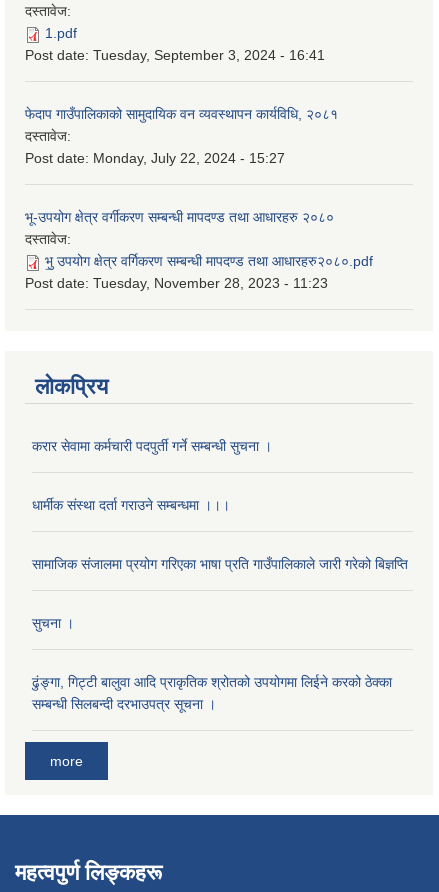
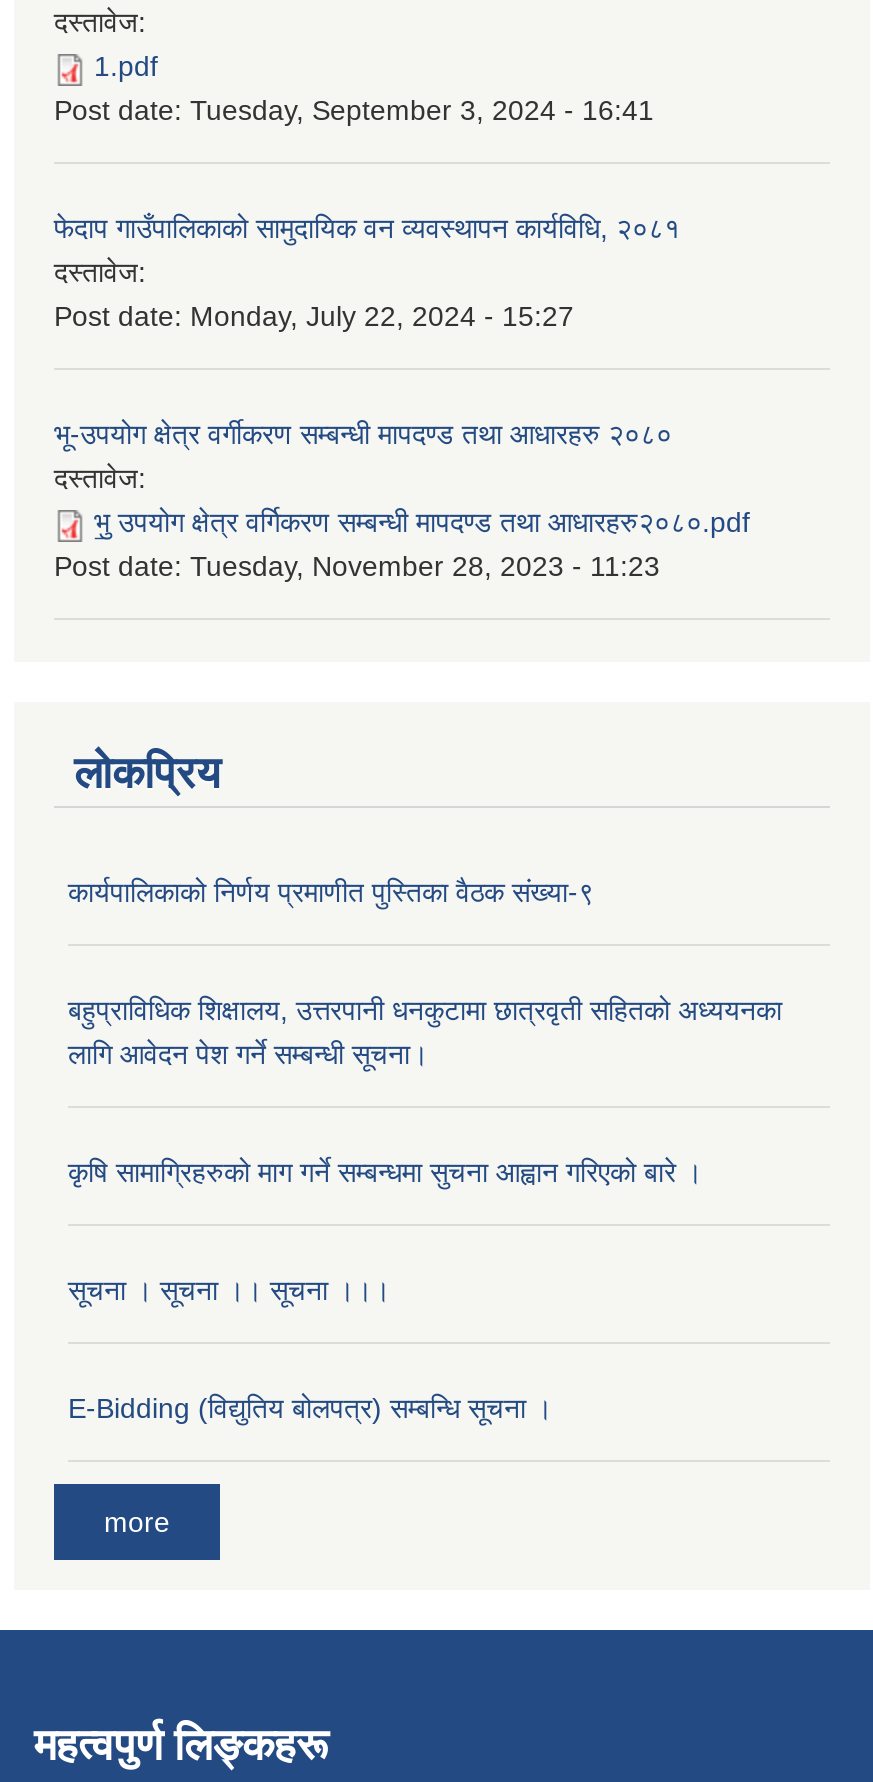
[32,438,272,454] करार सेवामा कर्मचारी पदपुर्ती गर्ने सम्बन्धी सुचना । -> [68,877,594,909] कार्यपालिकाको निर्णय प्रमाणीत पुस्तिका वैठक संख्या-९
[32,497,230,513] धार्मीक संस्था दर्ता गराउने सम्बन्धमा ।।। -> [68,995,782,1071] बहुप्राविधिक शिक्षालय, उत्तरपानी धनकुटामा छात्रवृती सहितको अध्ययनका | लागि आवेदन पेश गर्ने सम्बन्धी सूचना।
[32,556,408,572] सामाजिक संजालमा प्रयोग गरिएका भाषा प्रति गाउँपालिकाले जारी गरेको बिज्ञप्ति -> [68,1157,702,1189] कृषि सामाग्रिहरुको माग गर्ने सम्बन्धमा सुचना आह्वान गरिएको बारे ।
[32,615,74,631] सुचना । -> [68,1275,390,1307] सूचना । सूचना ।। सूचना ।।।
[32,674,392,712] ढुंङ्गा, गिट्टी बालुवा आदि प्राकृतिक श्रोतको उपयोगमा लिईने करको ठेक्का | सम्बन्धी सिलबन्दी दरभाउपत्र सूचना । -> [68,1393,552,1425] E-Bidding (विद्युतिय बोलपत्र) सम्बन्धि सूचना ।

